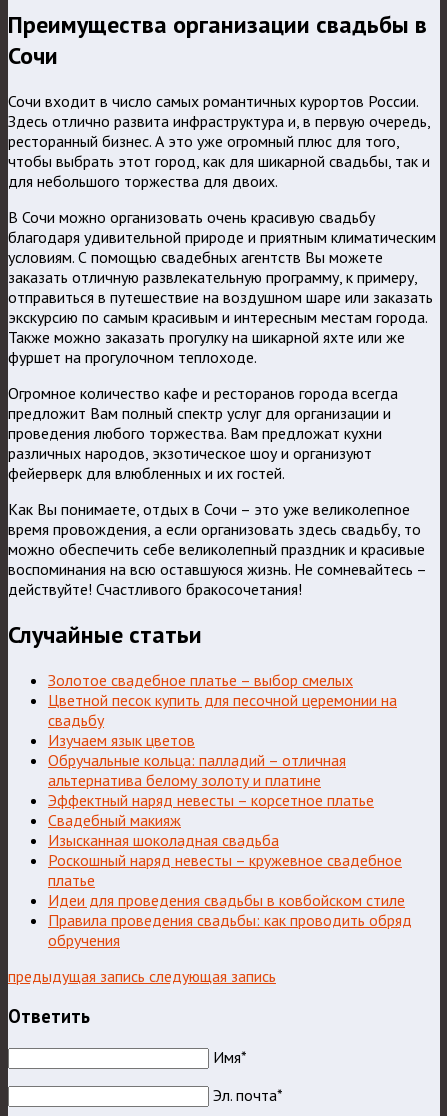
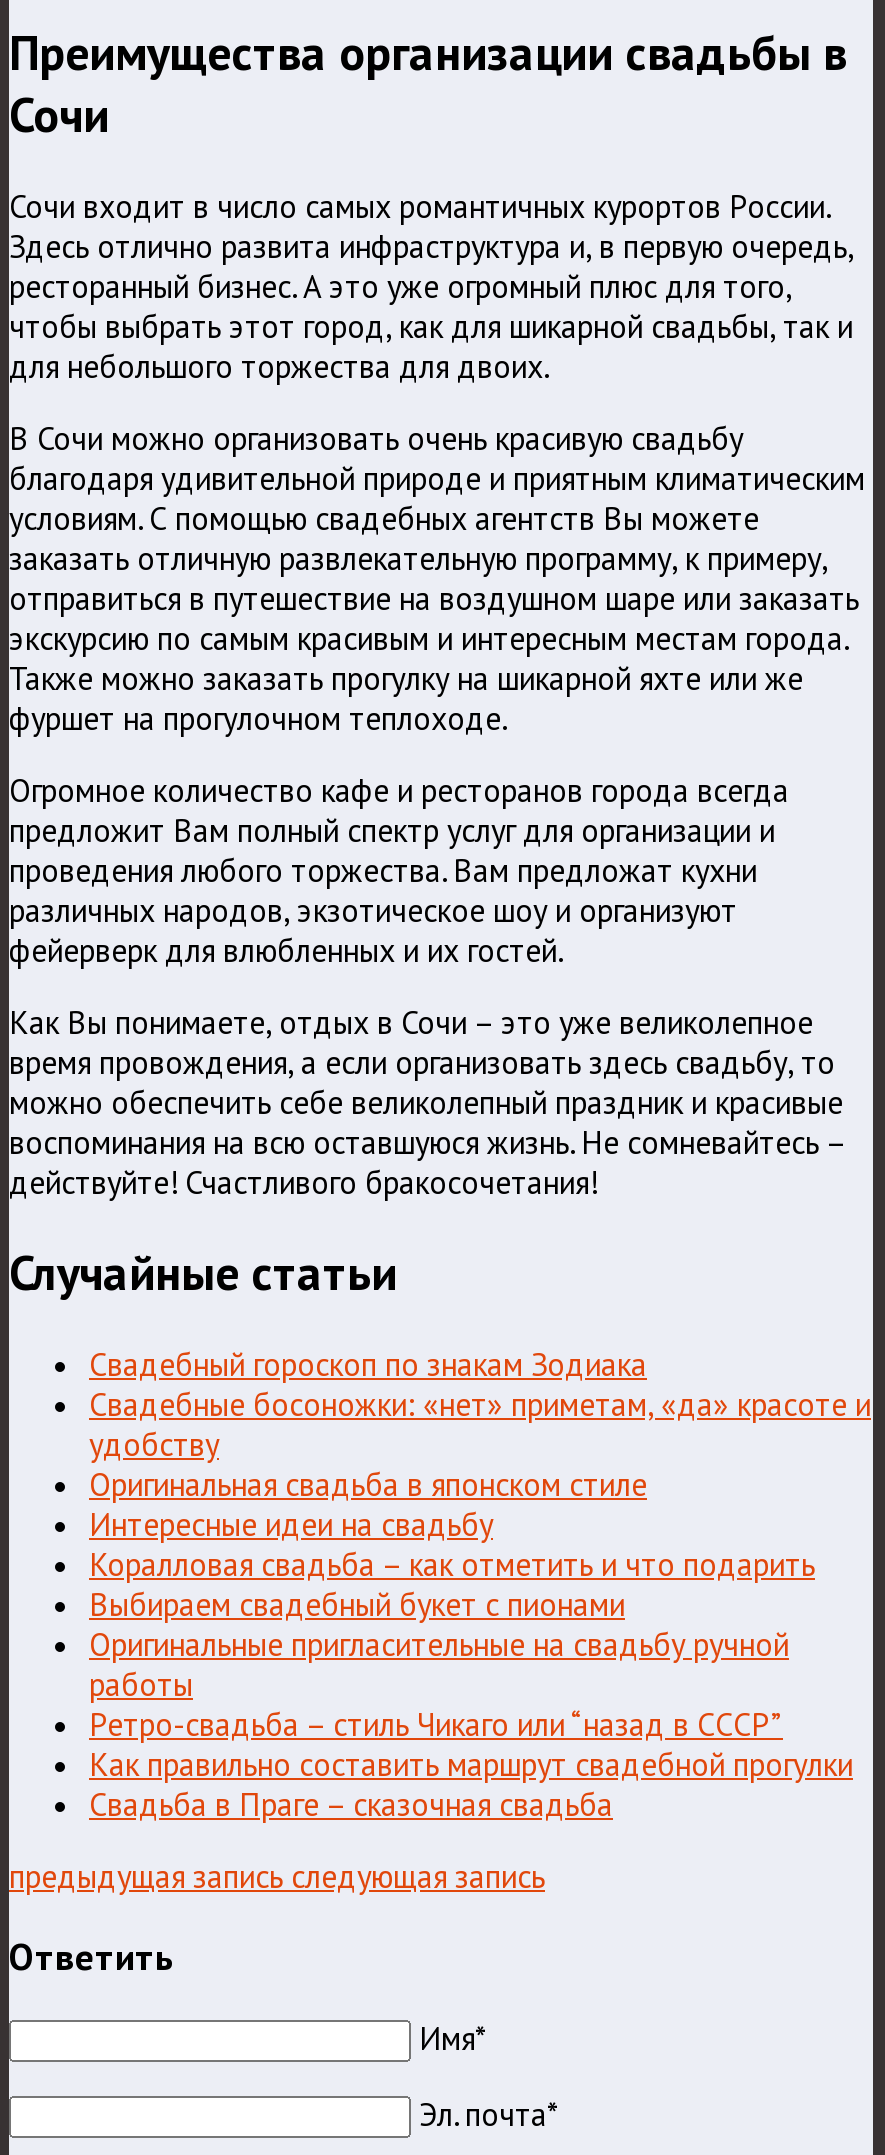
[48,670,412,950] Золотое свадебное платье – выбор смелых | Цветной песок купить для песочной церемонии на | свадьбу | Изучаем язык цветов | Обручальные кольца: палладий – отличная | альтернатива белому золоту и платине | Эффектный наряд невесты – корсетное платье | Свадебный макияж | Изысканная шоколадная свадьба | Роскошный наряд невесты – кружевное свадебное | платье | Идеи для проведения свадьбы в ковбойском стиле | Правила проведения свадьбы: как проводить обряд | обручения -> [89,1343,871,1823] Свадебный гороскоп по знакам Зодиака | Свадебные босоножки: «нет» приметам, «да» красоте и | удобству | Оригинальная свадьба в японском стиле | Интересные идеи на свадьбу | Коралловая свадьба – как отметить и что подарить | Выбираем свадебный букет с пионами | Оригинальные пригласительные на свадьбу ручной | работы | Ретро-свадьба – стиль Чикаго или “назад в СССР” | Как правильно составить маршрут свадебной прогулки | Свадьба в Праге – сказочная свадьба

